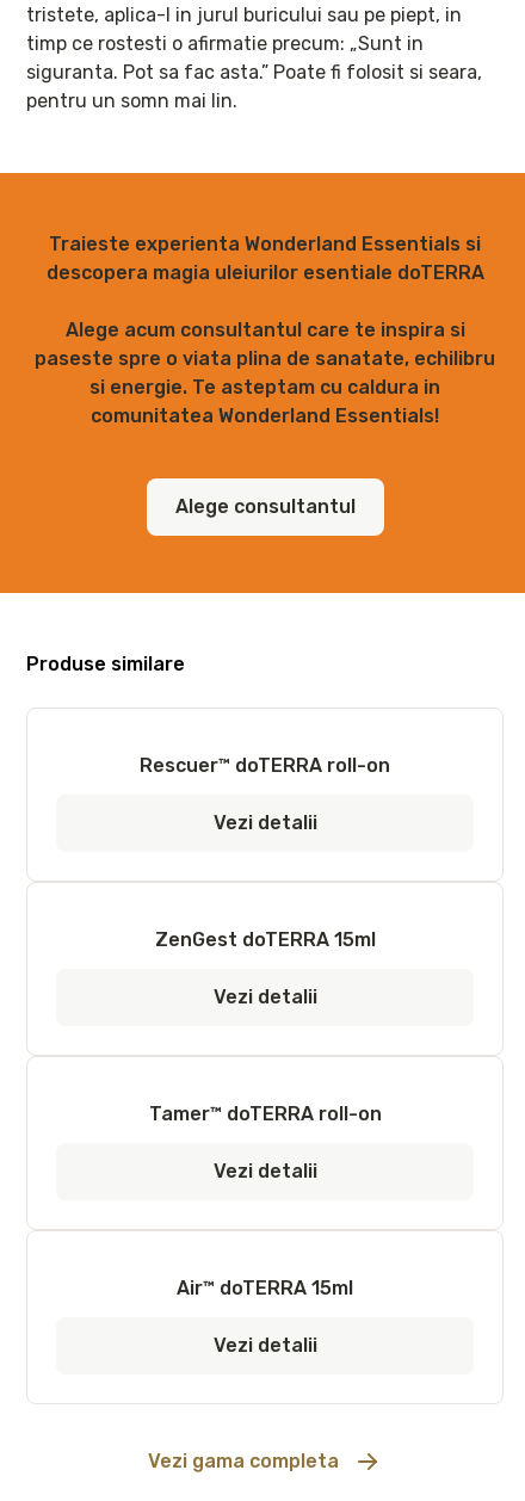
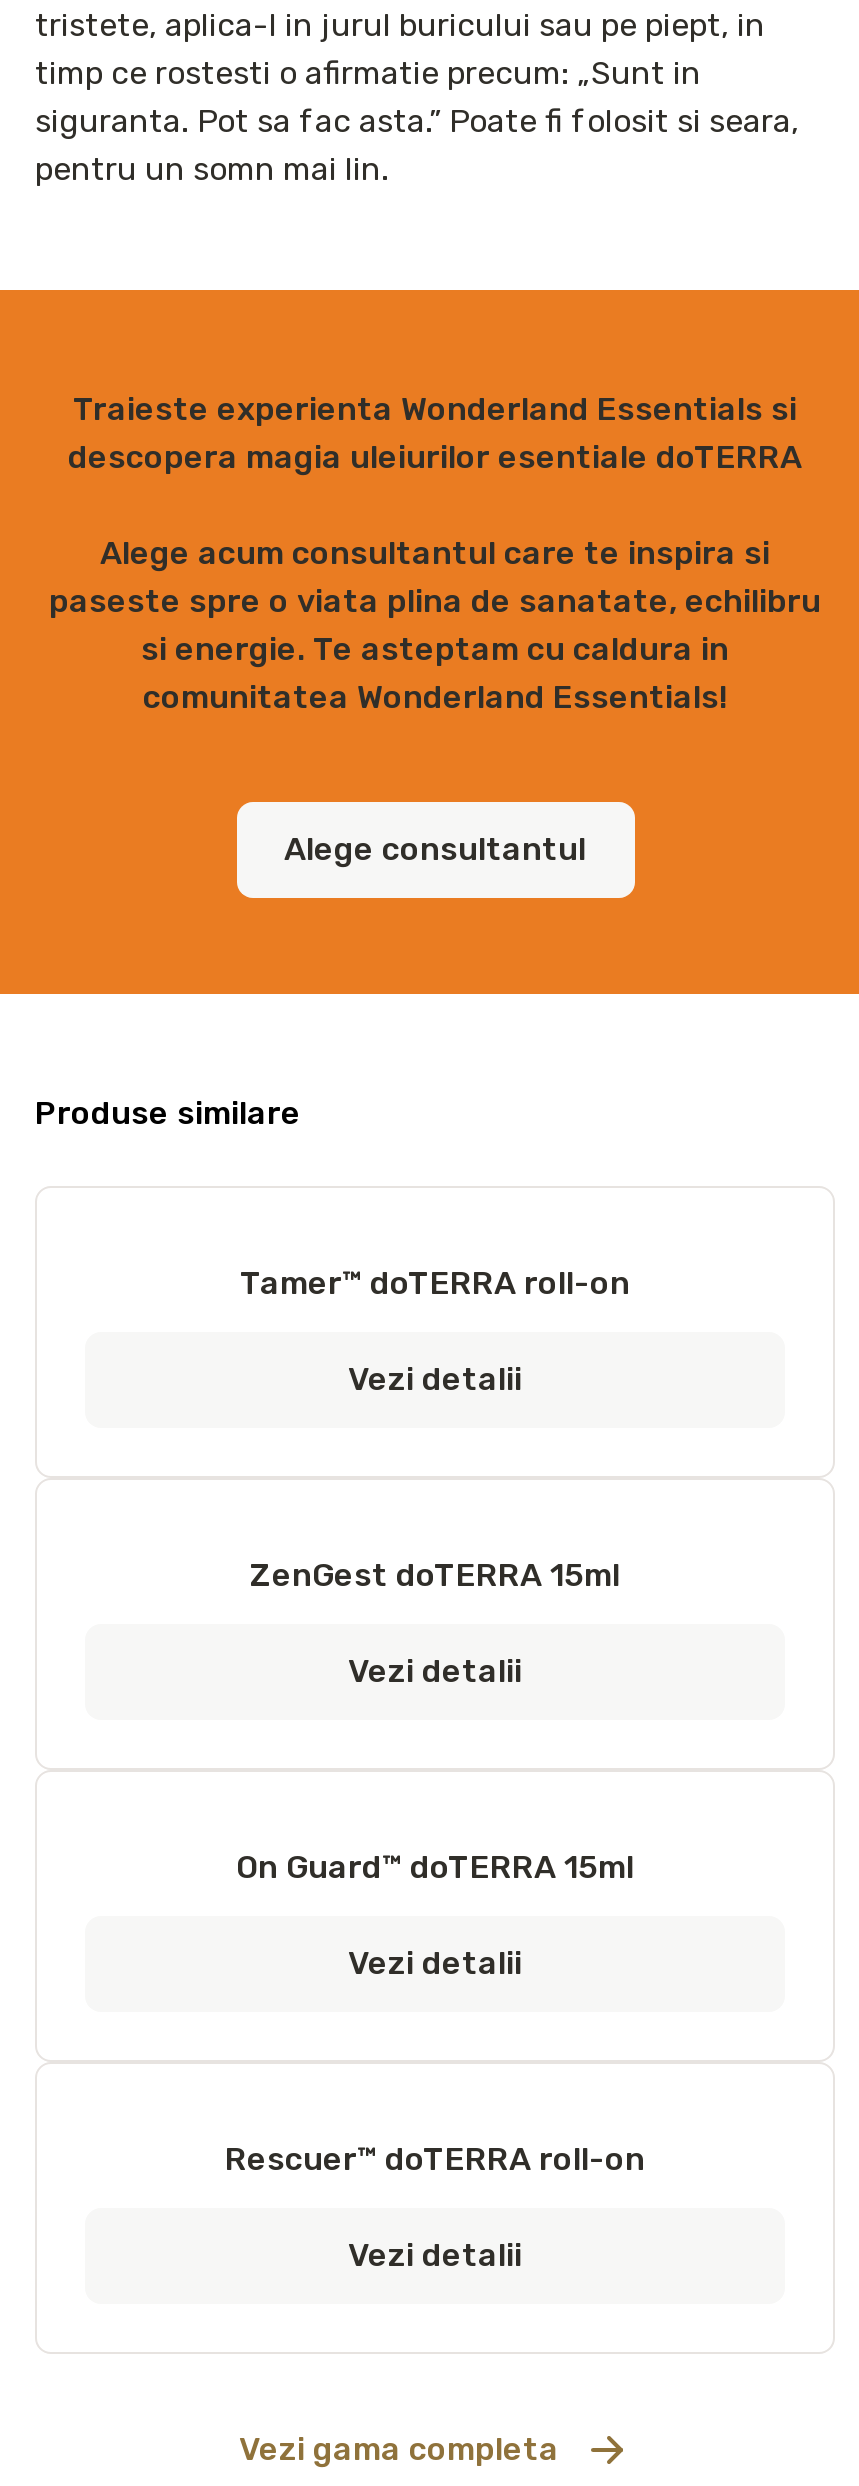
moved [140,754,390,777] -> [225,2141,645,2179]: Rescuer™ doTERRA roll-on
none -> [236,1849,634,1887] On Guard™ doTERRA 15ml
moved [149,1103,381,1126] -> [240,1265,630,1303]: Tamer™ doTERRA roll-on
[177,1277,353,1300] Air™ doTERRA 15ml -> none

